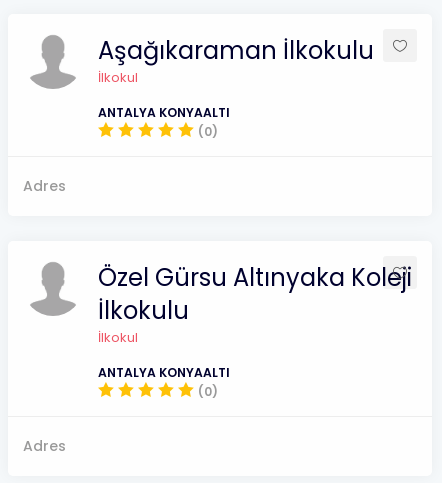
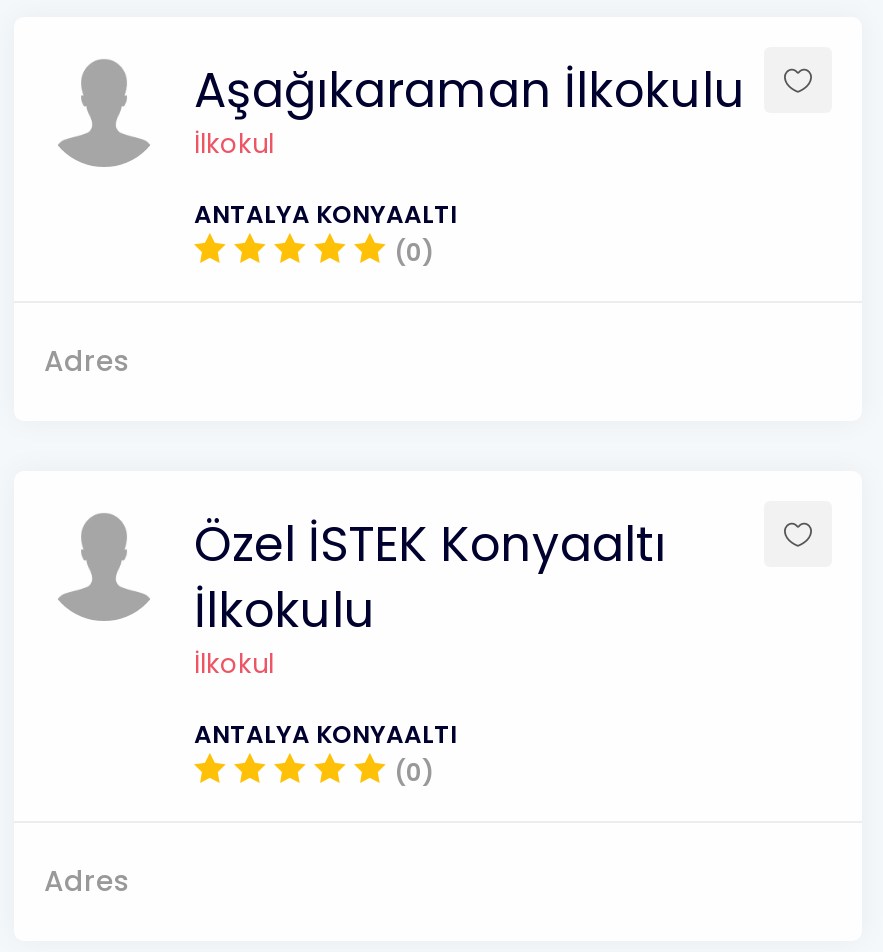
[98,261,412,294] Özel Gürsu Altınyaka Koleji -> [194,511,666,577] Özel İSTEK Konyaaltı

